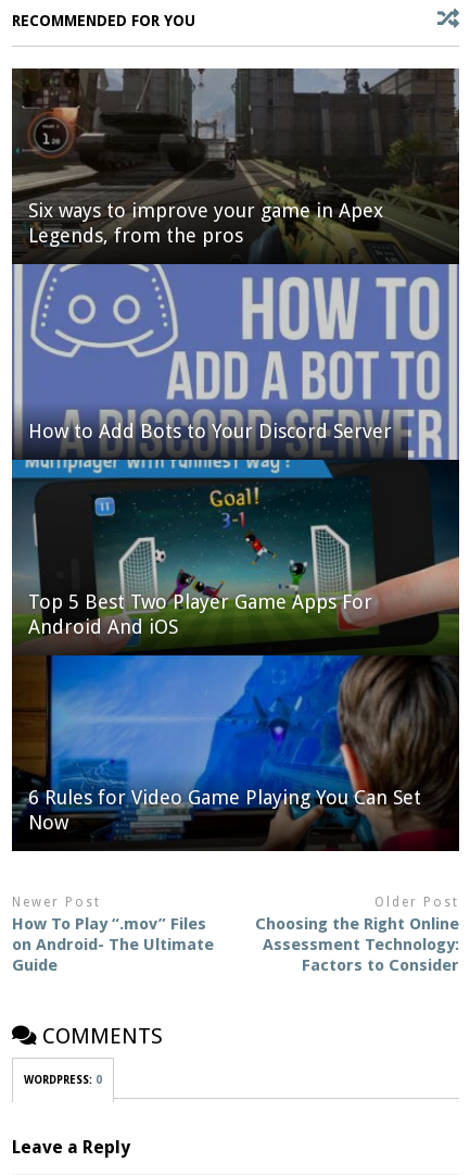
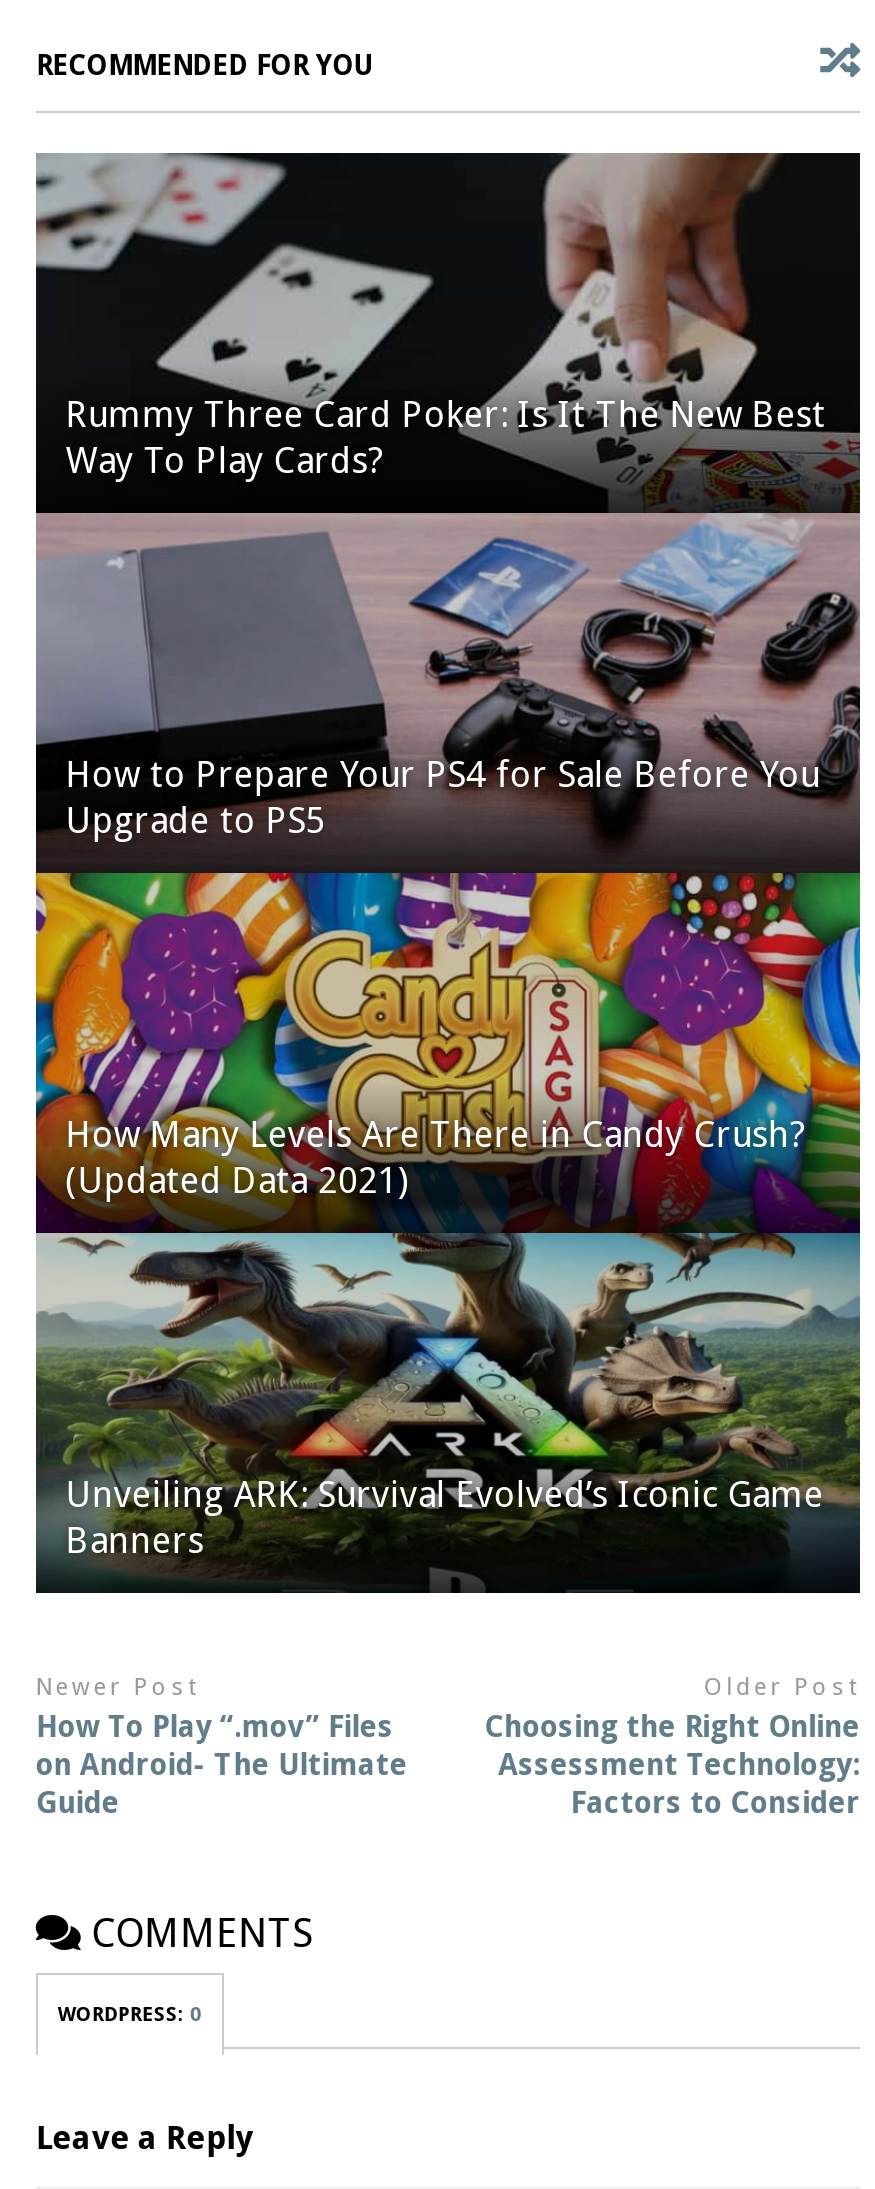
[11,68,459,246] [image] | Six ways to improve your game in Apex | Legends, from the pros -> [36,151,860,480] [image] | Rummy Three Card Poker: Is It The New Best | Way To Play Cards?
[11,222,460,850] [image] | How to Add Bots to Your Discord Server -> [34,433,862,1589] [image] | How to Prepare Your PS4 for Sale Before You | Upgrade to PS5
[28,590,372,638] Top 5 Best Two Player Game Apps For | Android And iOS -> [66,1112,806,1200] How Many Levels Are There in Candy Crush? | (Updated Data 2021)
[28,786,421,833] 6 Rules for Video Game Playing You Can Set | Now -> [66,1472,824,1560] Unveiling ARK: Survival Evolved’s Iconic Game | Banners

